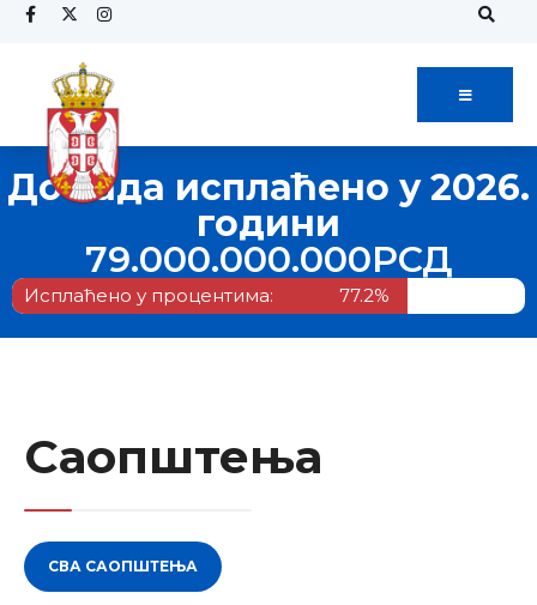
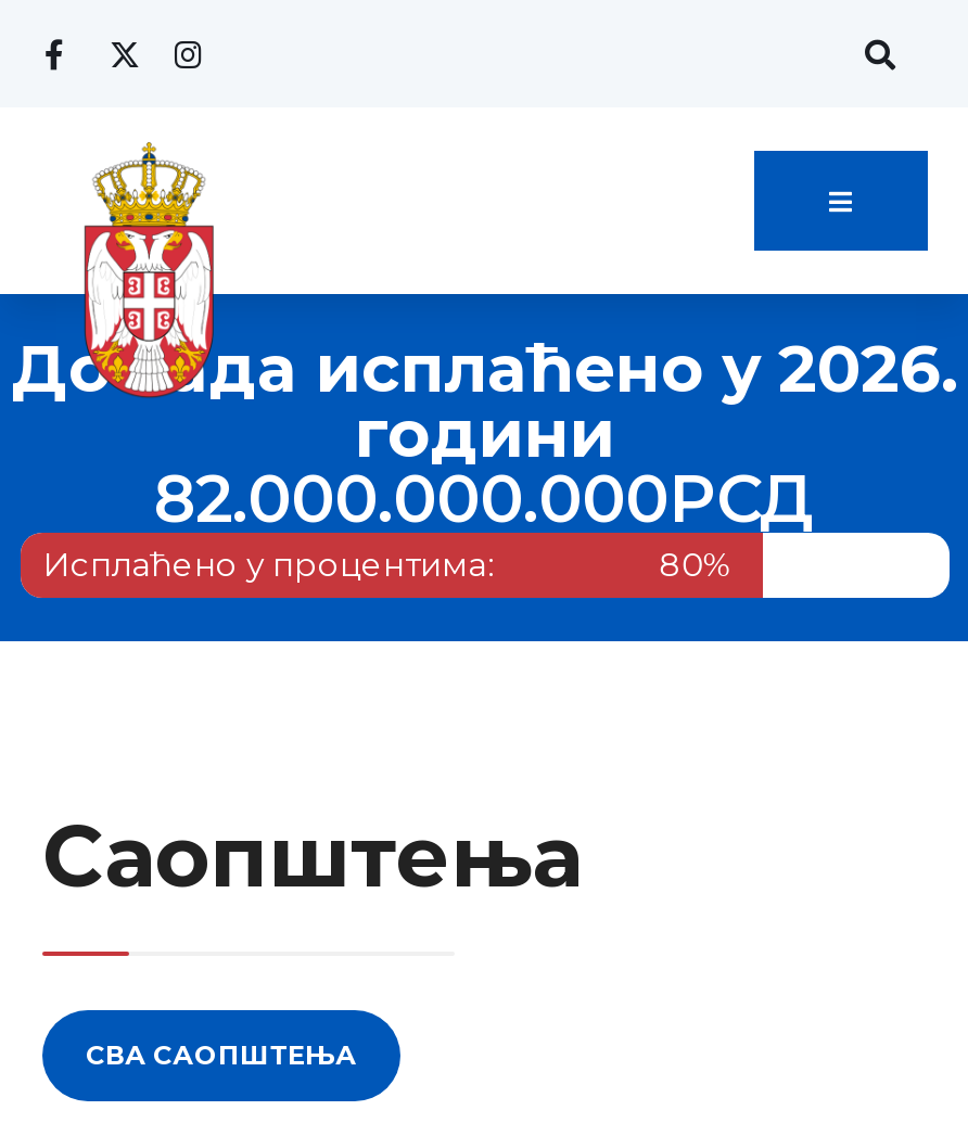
[85,237,452,282] 79.000.000.000РСД -> [154,459,816,539] 82.000.000.000РСД
[340,284,390,307] 77.2% -> [660,544,731,585] 80%

